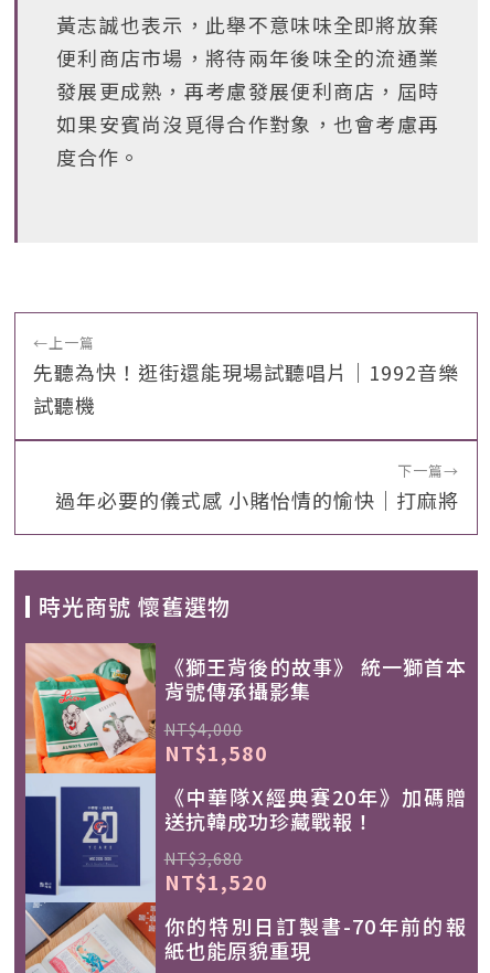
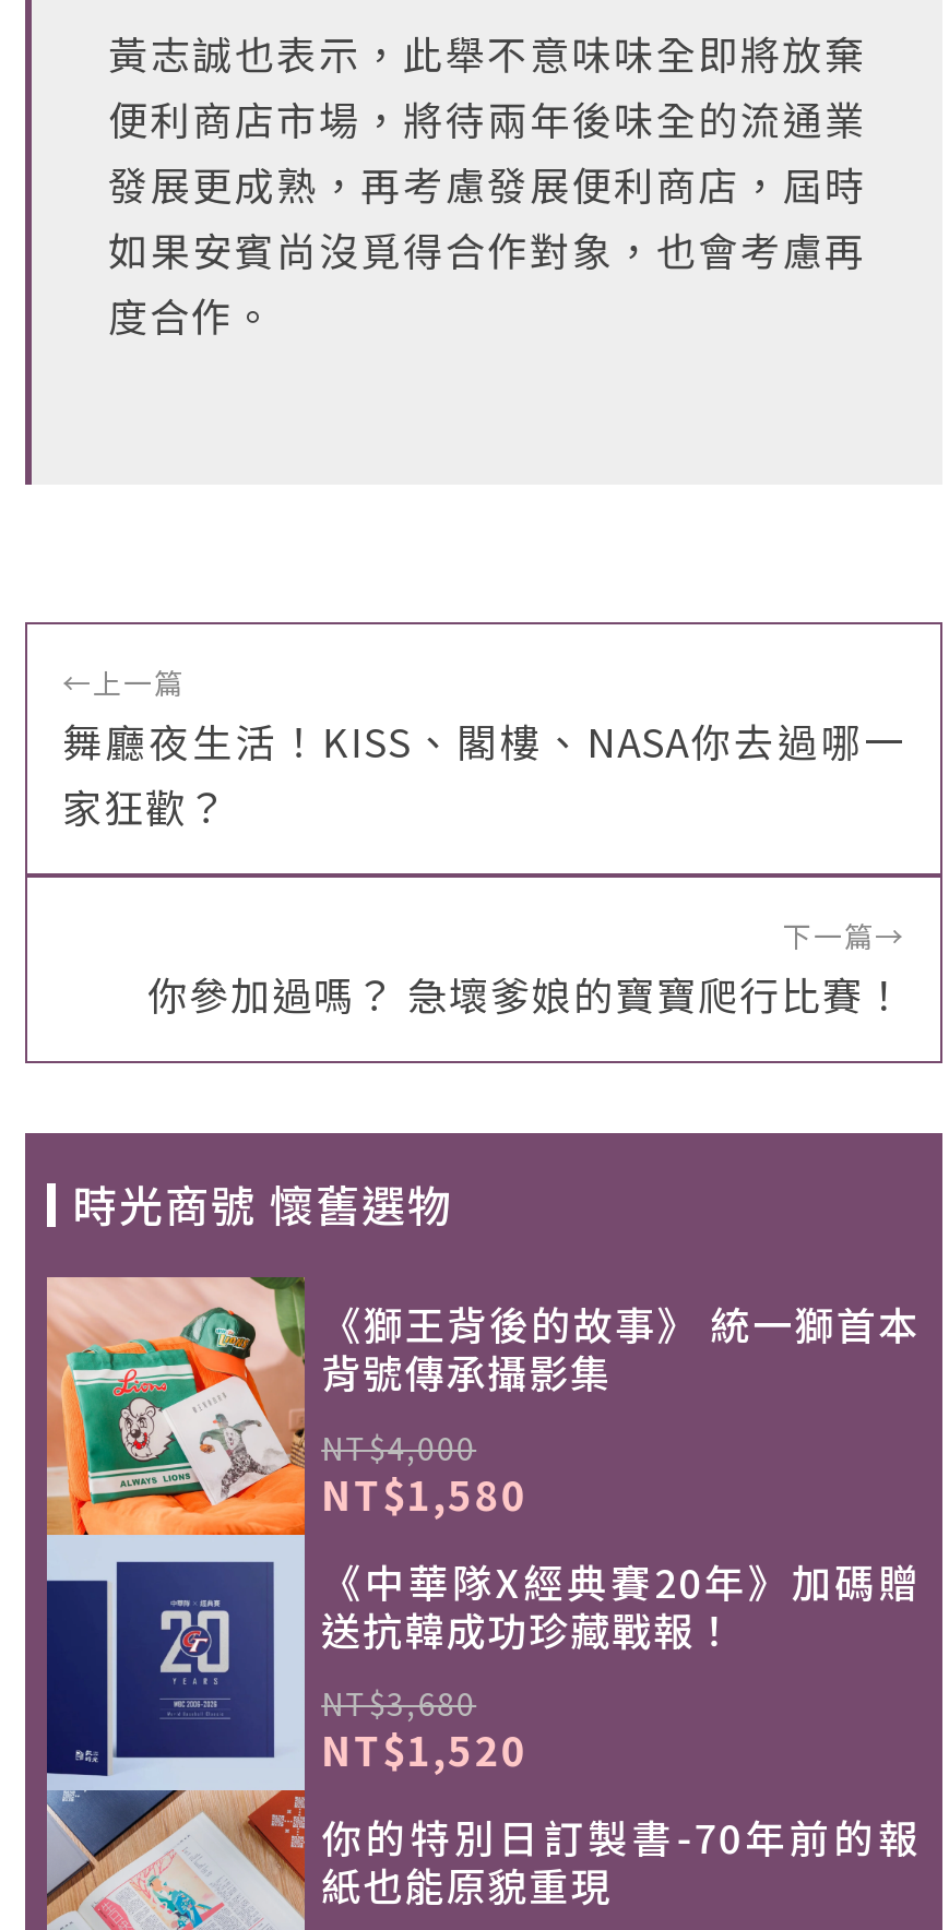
[33,357,459,419] 先聽為快！逛街還能現場試聽唱片｜1992音樂 | 試聽機 -> [62,712,905,834] 舞廳夜生活！KISS、閣樓、NASA你去過哪一 | 家狂歡？
[55,485,459,514] 過年必要的儀式感 小賭怡情的愉快｜打麻將 -> [147,965,905,1022] 你參加過嗎？ 急壞爹娘的寶寶爬行比賽！

